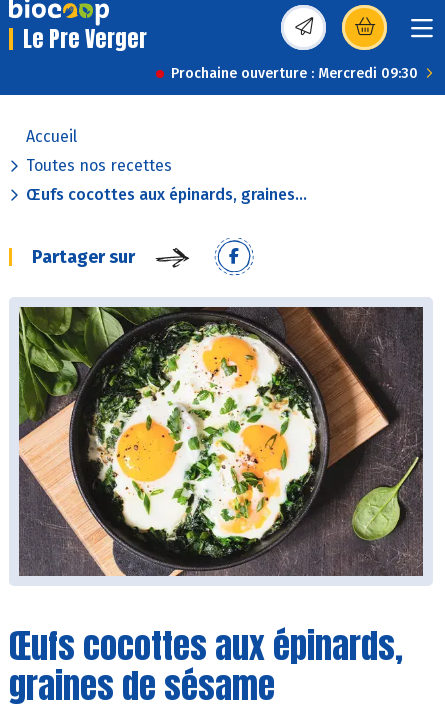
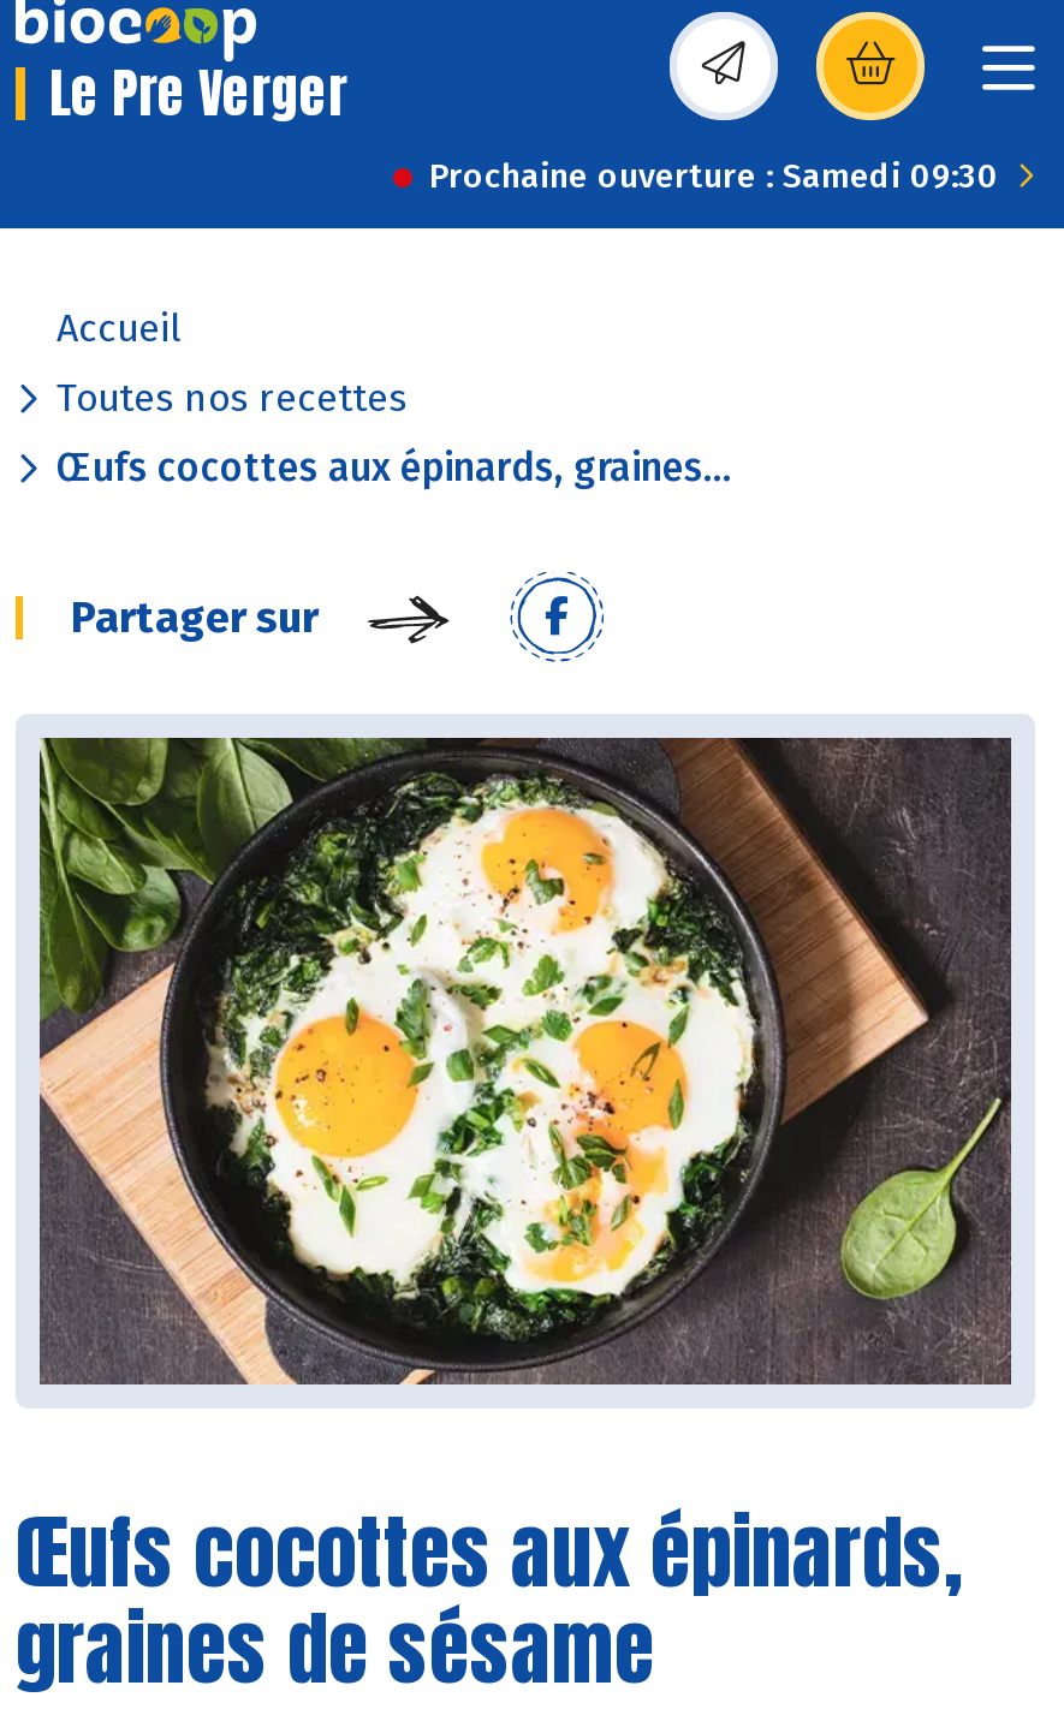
[171,65,418,82] Prochaine ouverture : Mercredi 09:30 -> [429,156,999,197] Prochaine ouverture : Samedi 09:30

